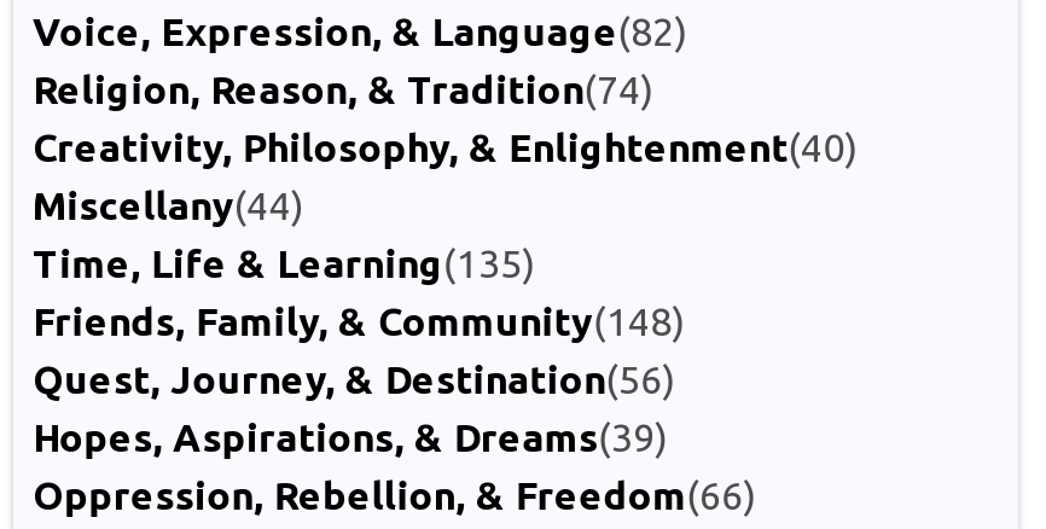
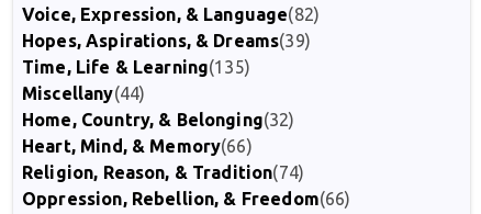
moved [33,68,653,111] -> [22,162,304,182]: Religion, Reason, & Tradition(74)
[33,126,858,401] Creativity, Philosophy, & Enlightenment(40) | Friends, Family, & Community(148) | Quest, Journey, & Destination(56) -> none
moved [33,184,535,285] -> [22,57,250,103]: Time, Life & Learning(135) | Miscellany(44)
moved [33,415,667,459] -> [22,31,311,50]: Hopes, Aspirations, & Dreams(39)
none -> [22,110,295,156] Home, Country, & Belonging(32) | Heart, Mind, & Memory(66)

